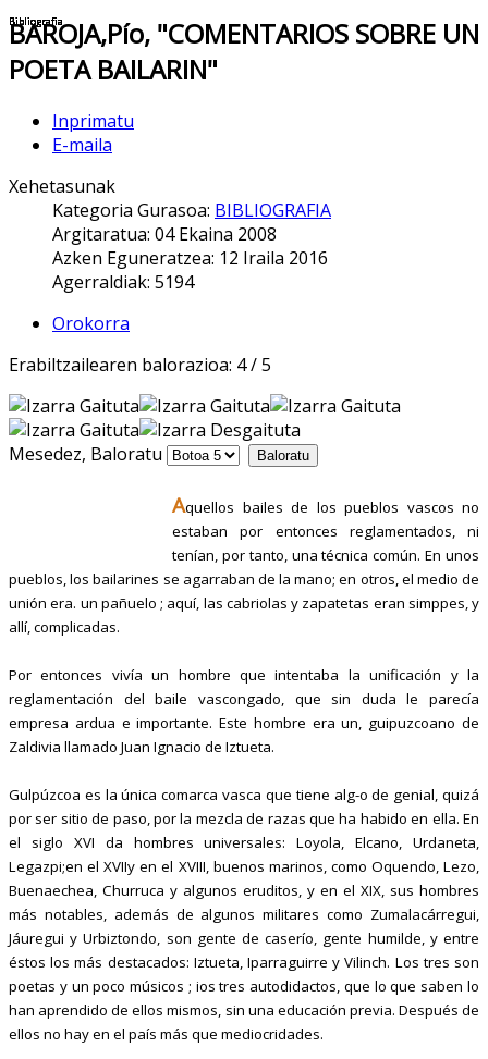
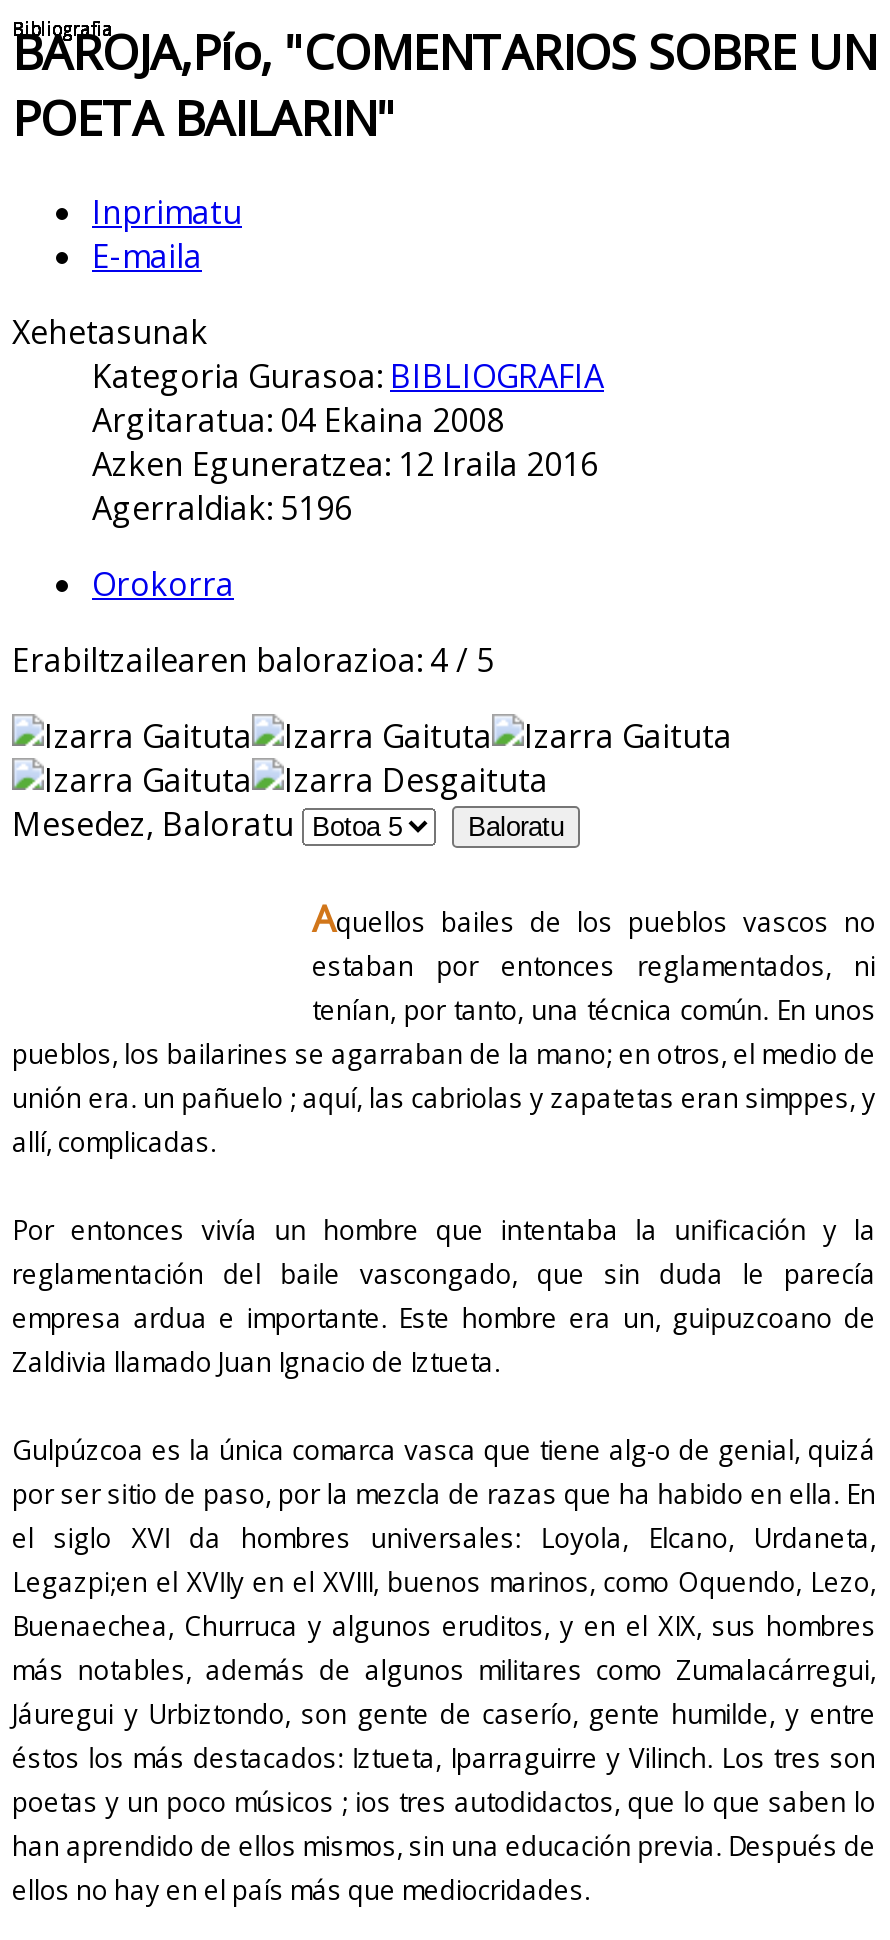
[52,270,194,294] Agerraldiak: 5194 -> [92,486,352,530] Agerraldiak: 5196

